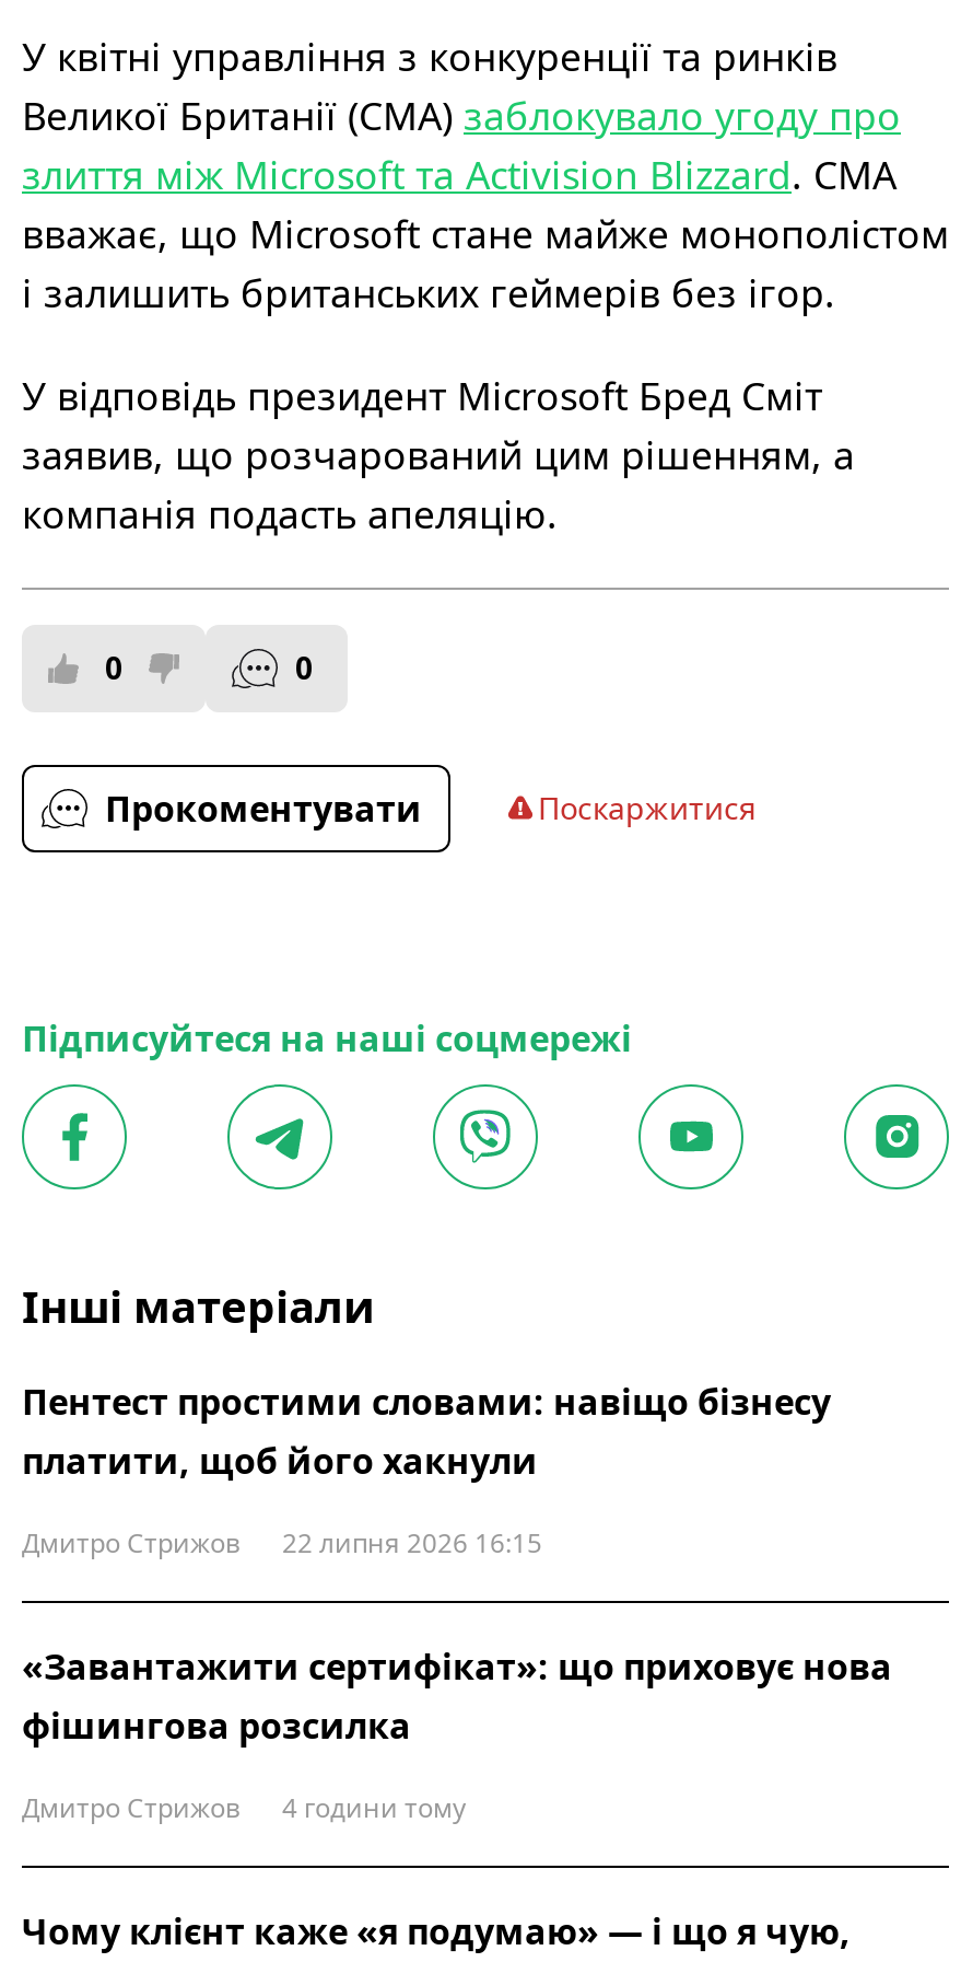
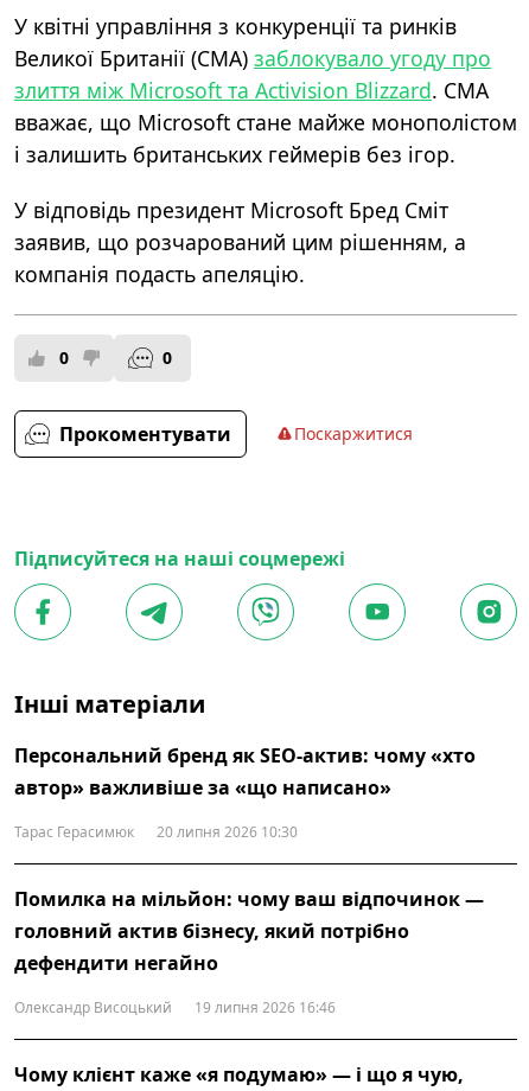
[22,1378,831,1486] Пентест простими словами: навіщо бізнесу | платити, щоб його хакнули -> [14,743,476,801] Персональний бренд як SEO-актив: чому «хто | автор» важливіше за «що написано»
[22,1525,542,1562] Дмитро Стрижов | 22 липня 2026 16:15 -> [14,822,298,842] Тарас Герасимюк | 20 липня 2026 10:30
[22,1643,892,1750] «Завантажити сертифікат»: що приховує нова | фішингова розсилка -> [14,886,484,976] Помилка на мільйон: чому ваш відпочинок — | головний актив бізнесу, який потрібно | дефендити негайно
[22,1790,466,1827] Дмитро Стрижов | 4 години тому -> [14,998,336,1018] Олександр Висоцький | 19 липня 2026 16:46

